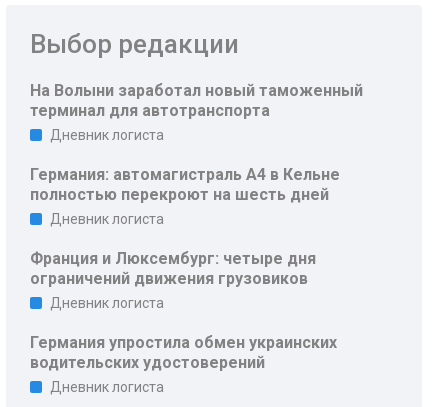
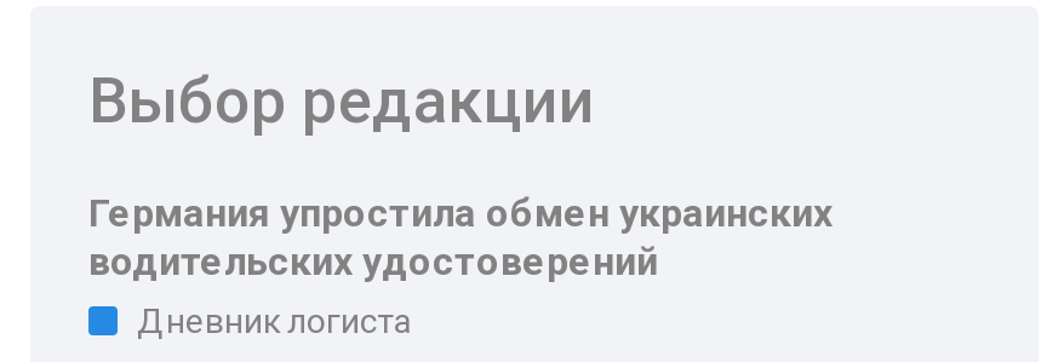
[30,81,363,311] На Волыни заработал новый таможенный | терминал для автотранспорта | Дневник логиста | Германия: автомагистраль A4 в Кельне | полностью перекроют на шесть дней | Дневник логиста | Франция и Люксембург: четыре дня | ограничений движения грузовиков | Дневник логиста -> none

